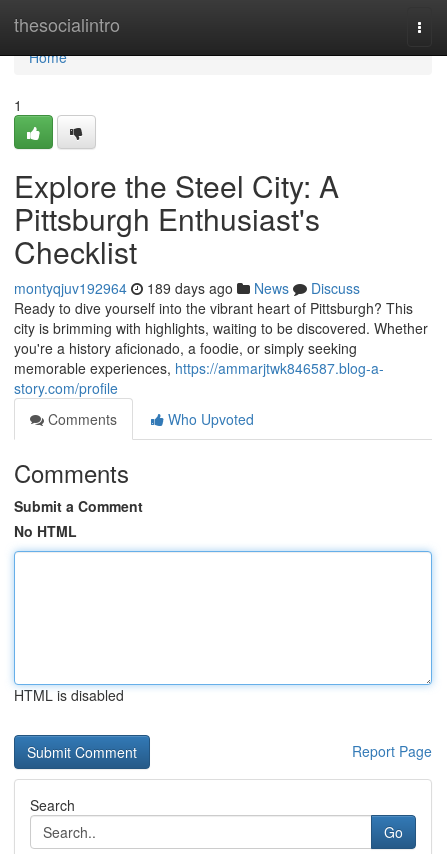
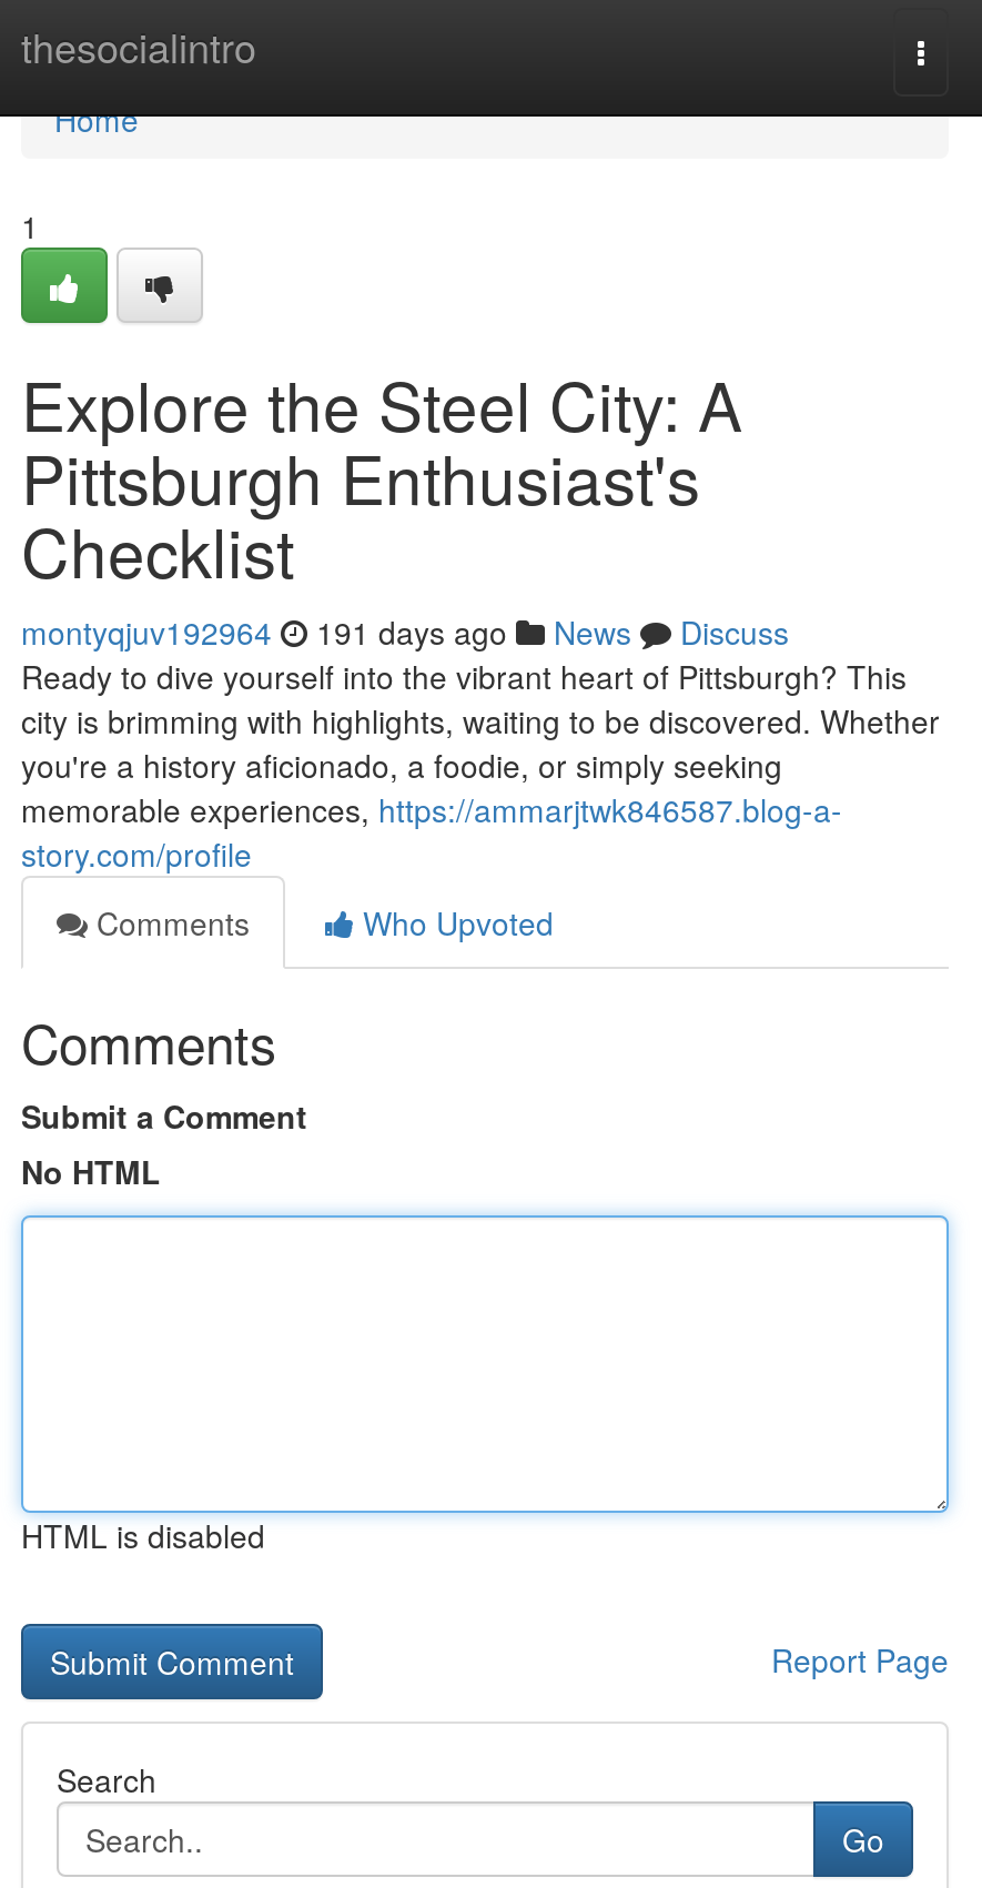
[14,278,360,298] montyqjuv192964 189 days ago News Discuss -> [21,609,789,654] montyqjuv192964 191 days ago News Discuss

